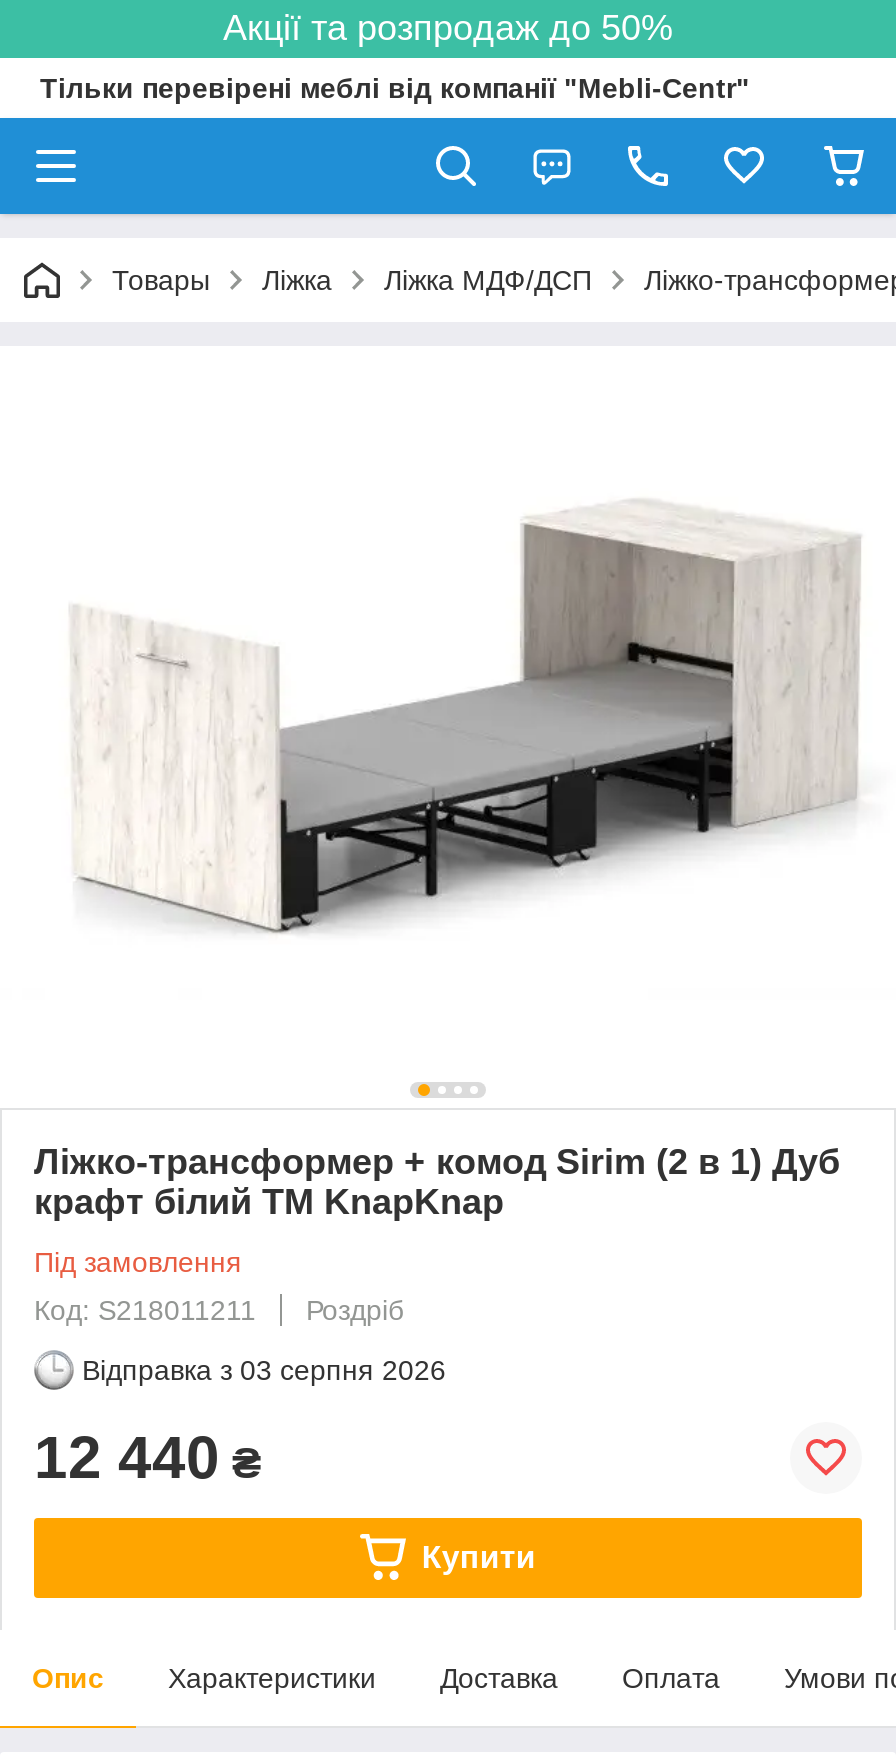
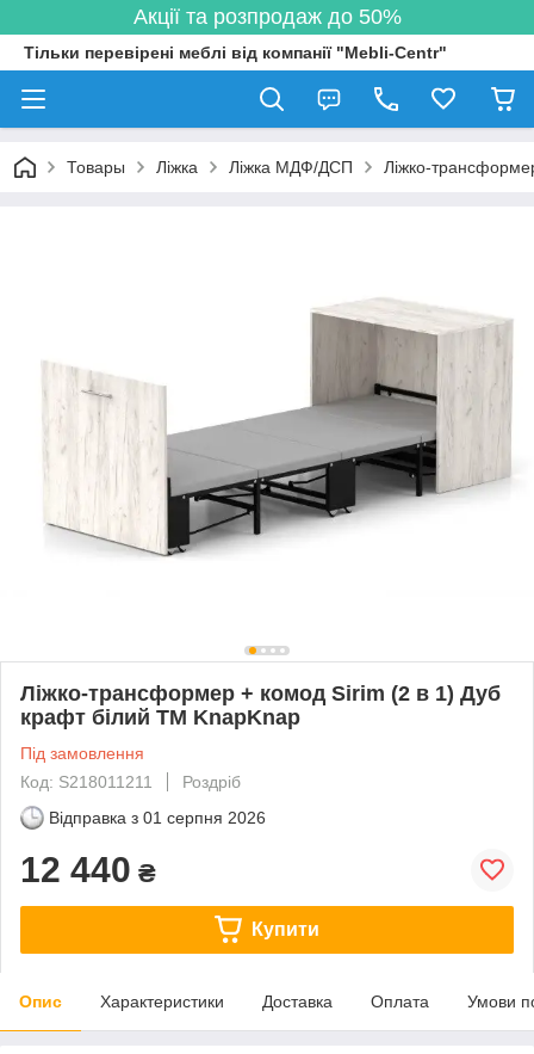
[82,1354,446,1386] Відправка з 03 серпня 2026 -> [49,808,266,827] Відправка з 01 серпня 2026

